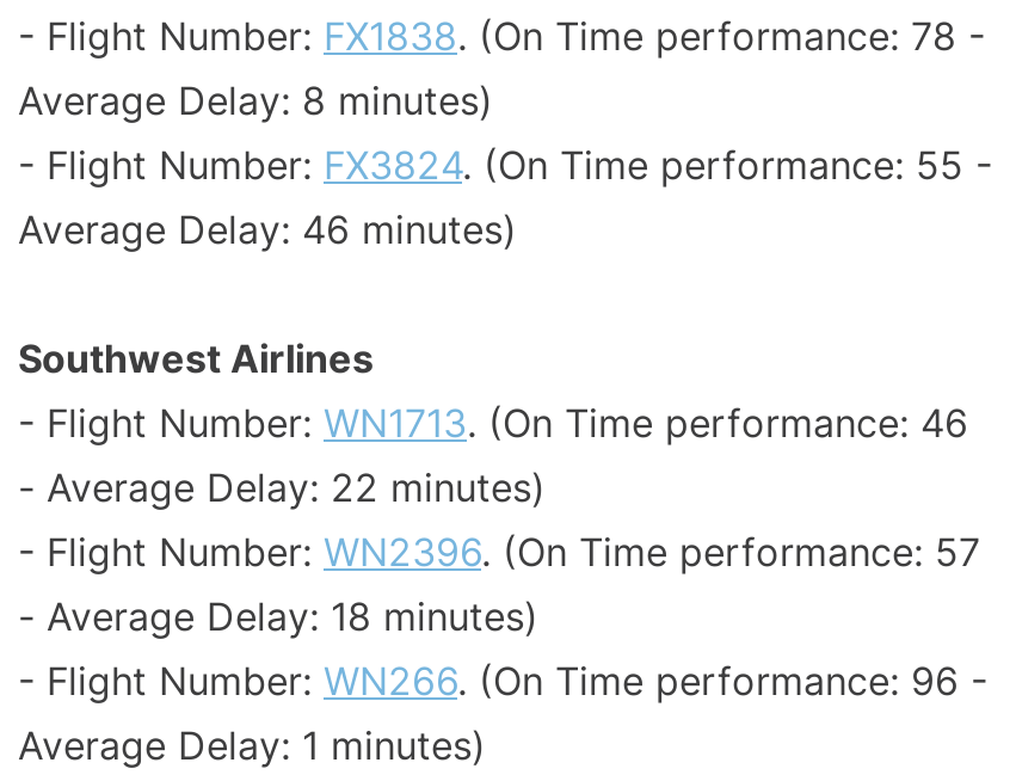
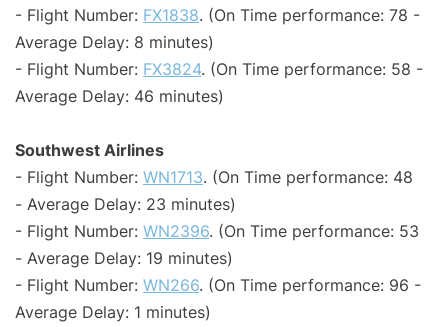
[18,141,992,189] - Flight Number: FX3824. (On Time performance: 55 - -> [15,59,423,79] - Flight Number: FX3824. (On Time performance: 58 -
[18,399,968,447] - Flight Number: WN1713. (On Time performance: 46 -> [15,167,413,187] - Flight Number: WN1713. (On Time performance: 48
[18,464,546,512] - Average Delay: 22 minutes) -> [15,194,236,214] - Average Delay: 23 minutes)
[18,528,980,576] - Flight Number: WN2396. (On Time performance: 57 -> [15,221,419,241] - Flight Number: WN2396. (On Time performance: 53
[18,593,538,641] - Average Delay: 18 minutes) -> [15,248,233,268] - Average Delay: 19 minutes)

